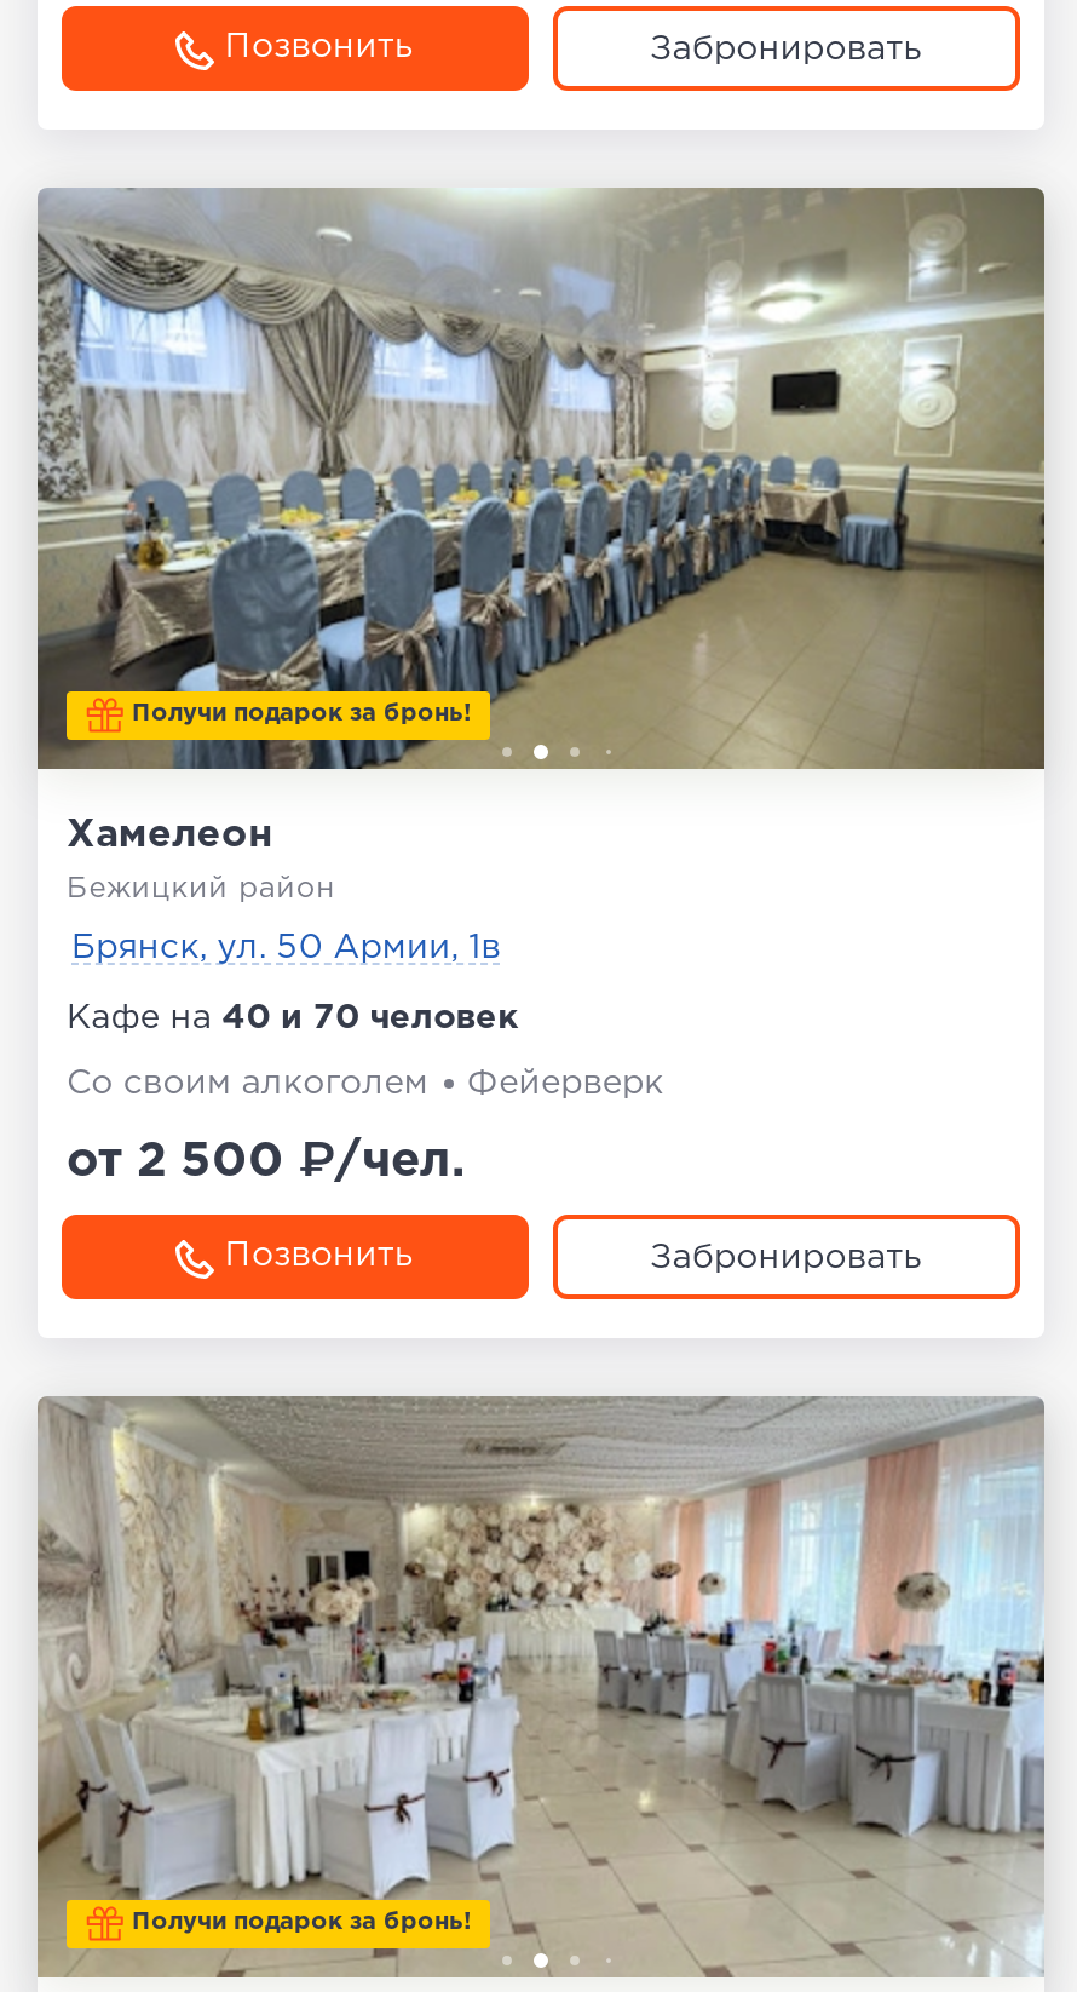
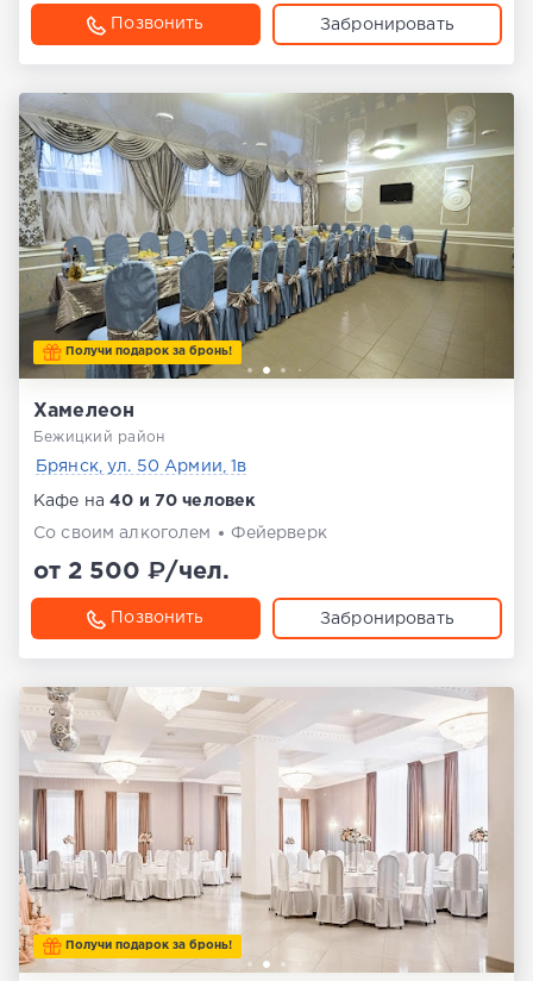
[35,1394,1047,1977] [image] -> [19,687,515,974] [image]

